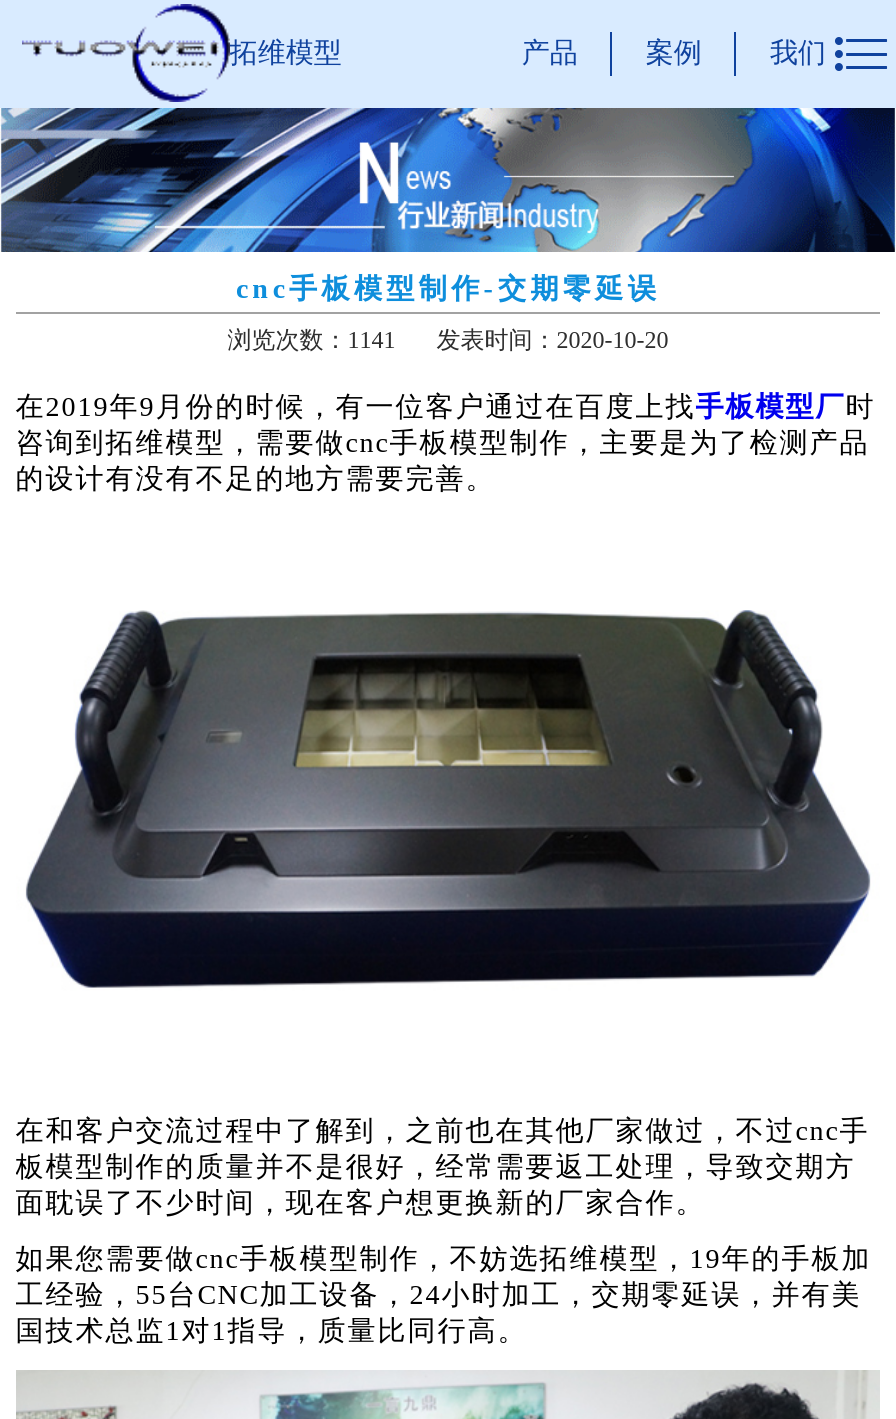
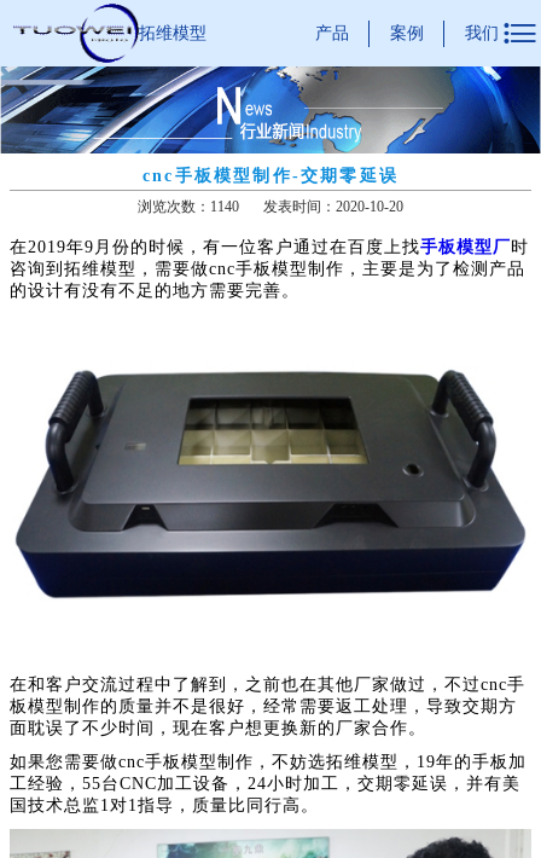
[227,325,669,353] 浏览次数：1141 发表时间：2020-10-20 -> [137,198,404,215] 浏览次数：1140 发表时间：2020-10-20

